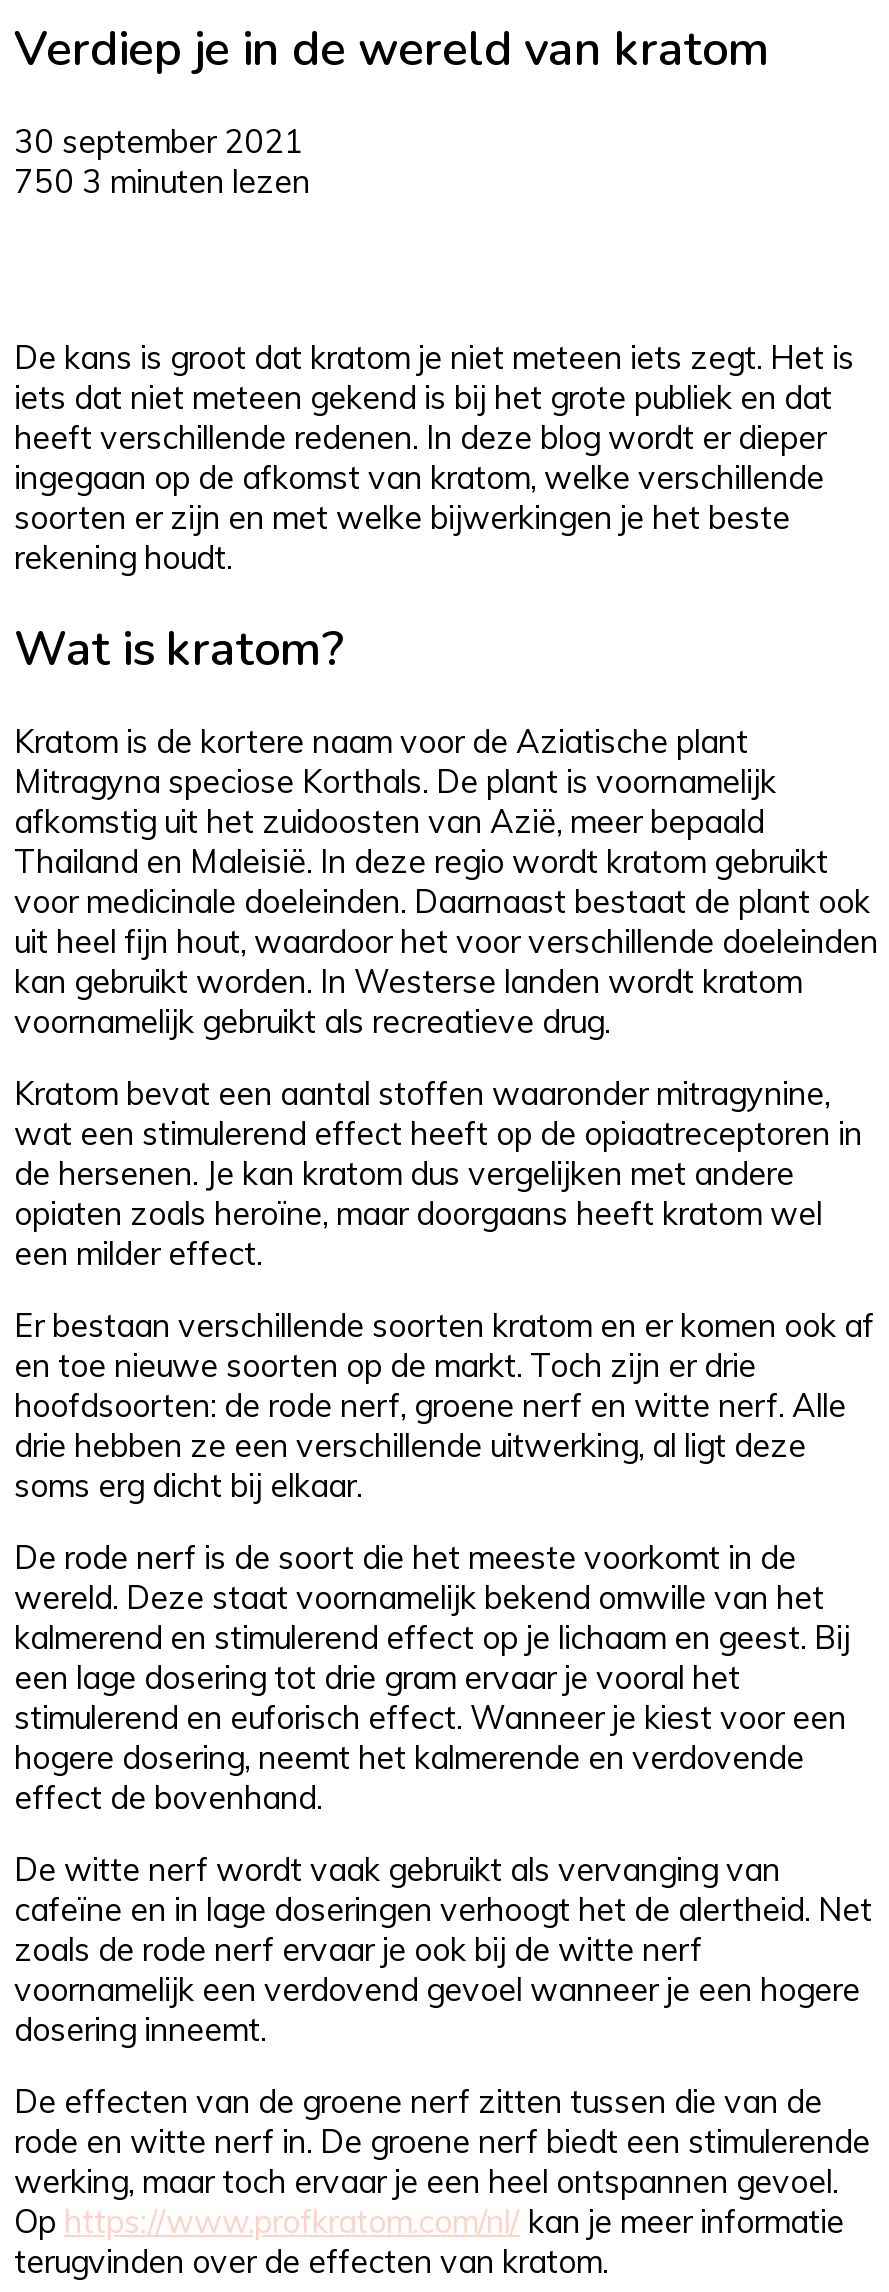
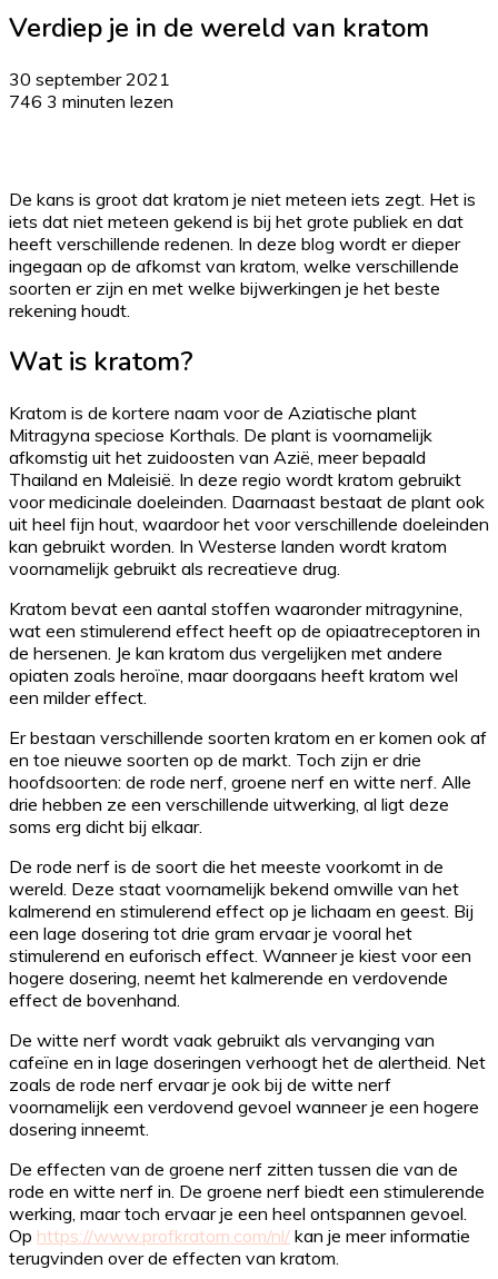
[14,161,310,201] 750 3 minuten lezen -> [9,90,173,112] 746 3 minuten lezen

